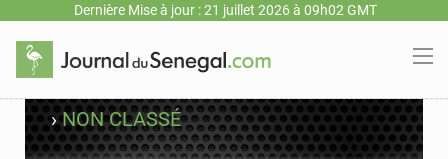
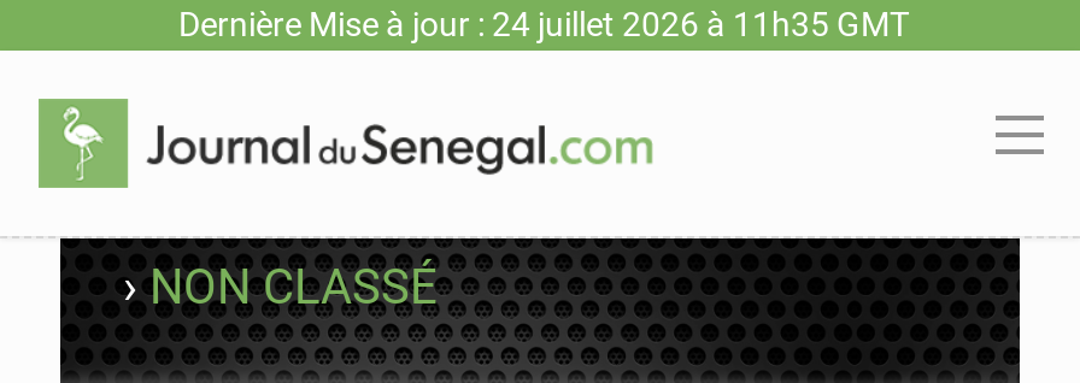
[71,2,377,18] Dernière Mise à jour : 21 juillet 2026 à 09h02 GMT -> [171,5,909,43] Dernière Mise à jour : 24 juillet 2026 à 11h35 GMT

